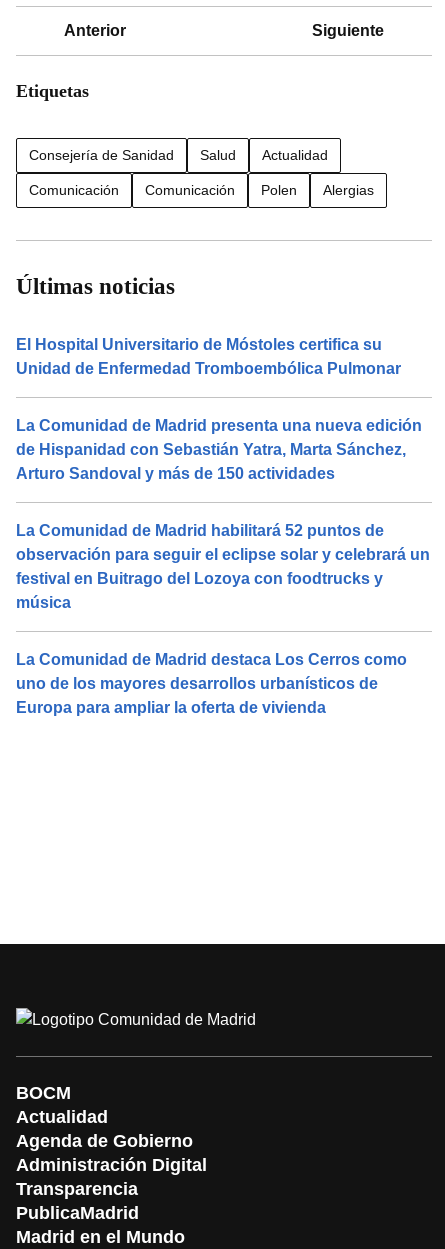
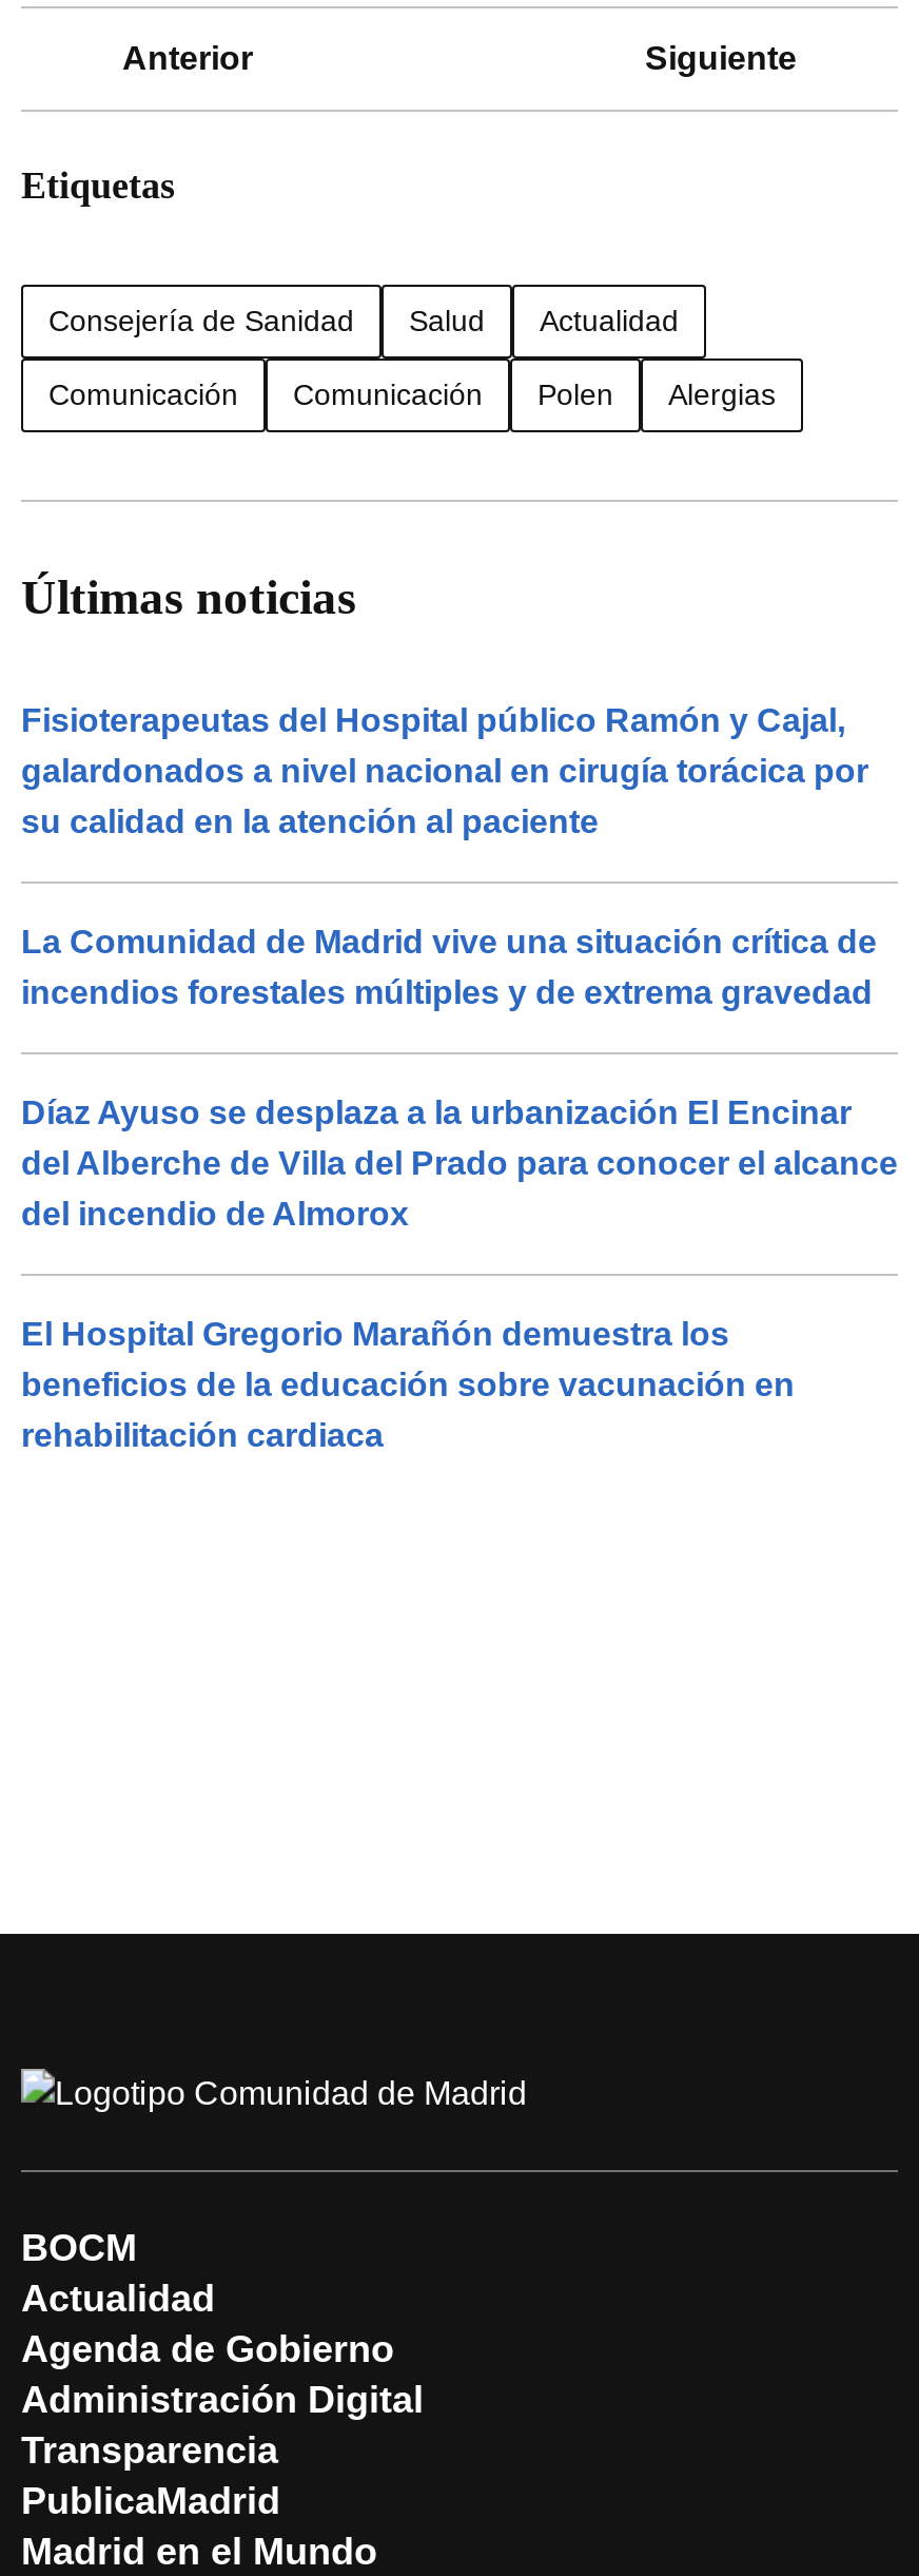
[16,336,401,377] El Hospital Universitario de Móstoles certifica su | Unidad de Enfermedad Tromboembólica Pulmonar -> [21,701,868,838] Fisioterapeutas del Hospital público Ramón y Cajal, | galardonados a nivel nacional en cirugía torácica por | su calidad en la atención al paciente
[16,417,422,482] La Comunidad de Madrid presenta una nueva edición | de Hispanidad con Sebastián Yatra, Marta Sánchez, | Arturo Sandoval y más de 150 actividades -> [21,923,877,1009] La Comunidad de Madrid vive una situación crítica de | incendios forestales múltiples y de extrema gravedad
[16,522,430,611] La Comunidad de Madrid habilitará 52 puntos de | observación para seguir el eclipse solar y celebrará un | festival en Buitrago del Lozoya con foodtrucks y | música -> [21,1093,898,1231] Díaz Ayuso se desplaza a la urbanización El Encinar | del Alberche de Villa del Prado para conocer el alcance | del incendio de Almorox
[16,651,407,716] La Comunidad de Madrid destaca Los Cerros como | uno de los mayores desarrollos urbanísticos de | Europa para ampliar la oferta de vivienda -> [21,1315,795,1452] El Hospital Gregorio Marañón demuestra los | beneficios de la educación sobre vacunación en | rehabilitación cardiaca

